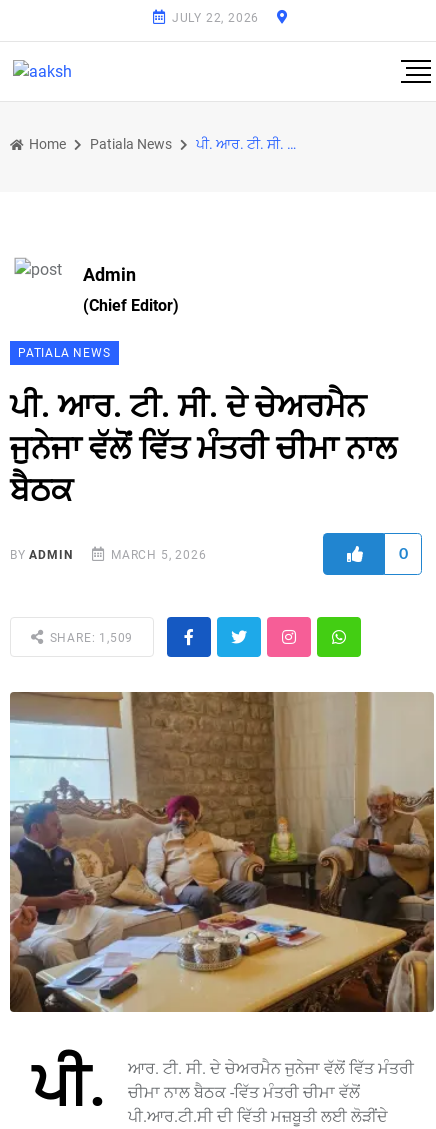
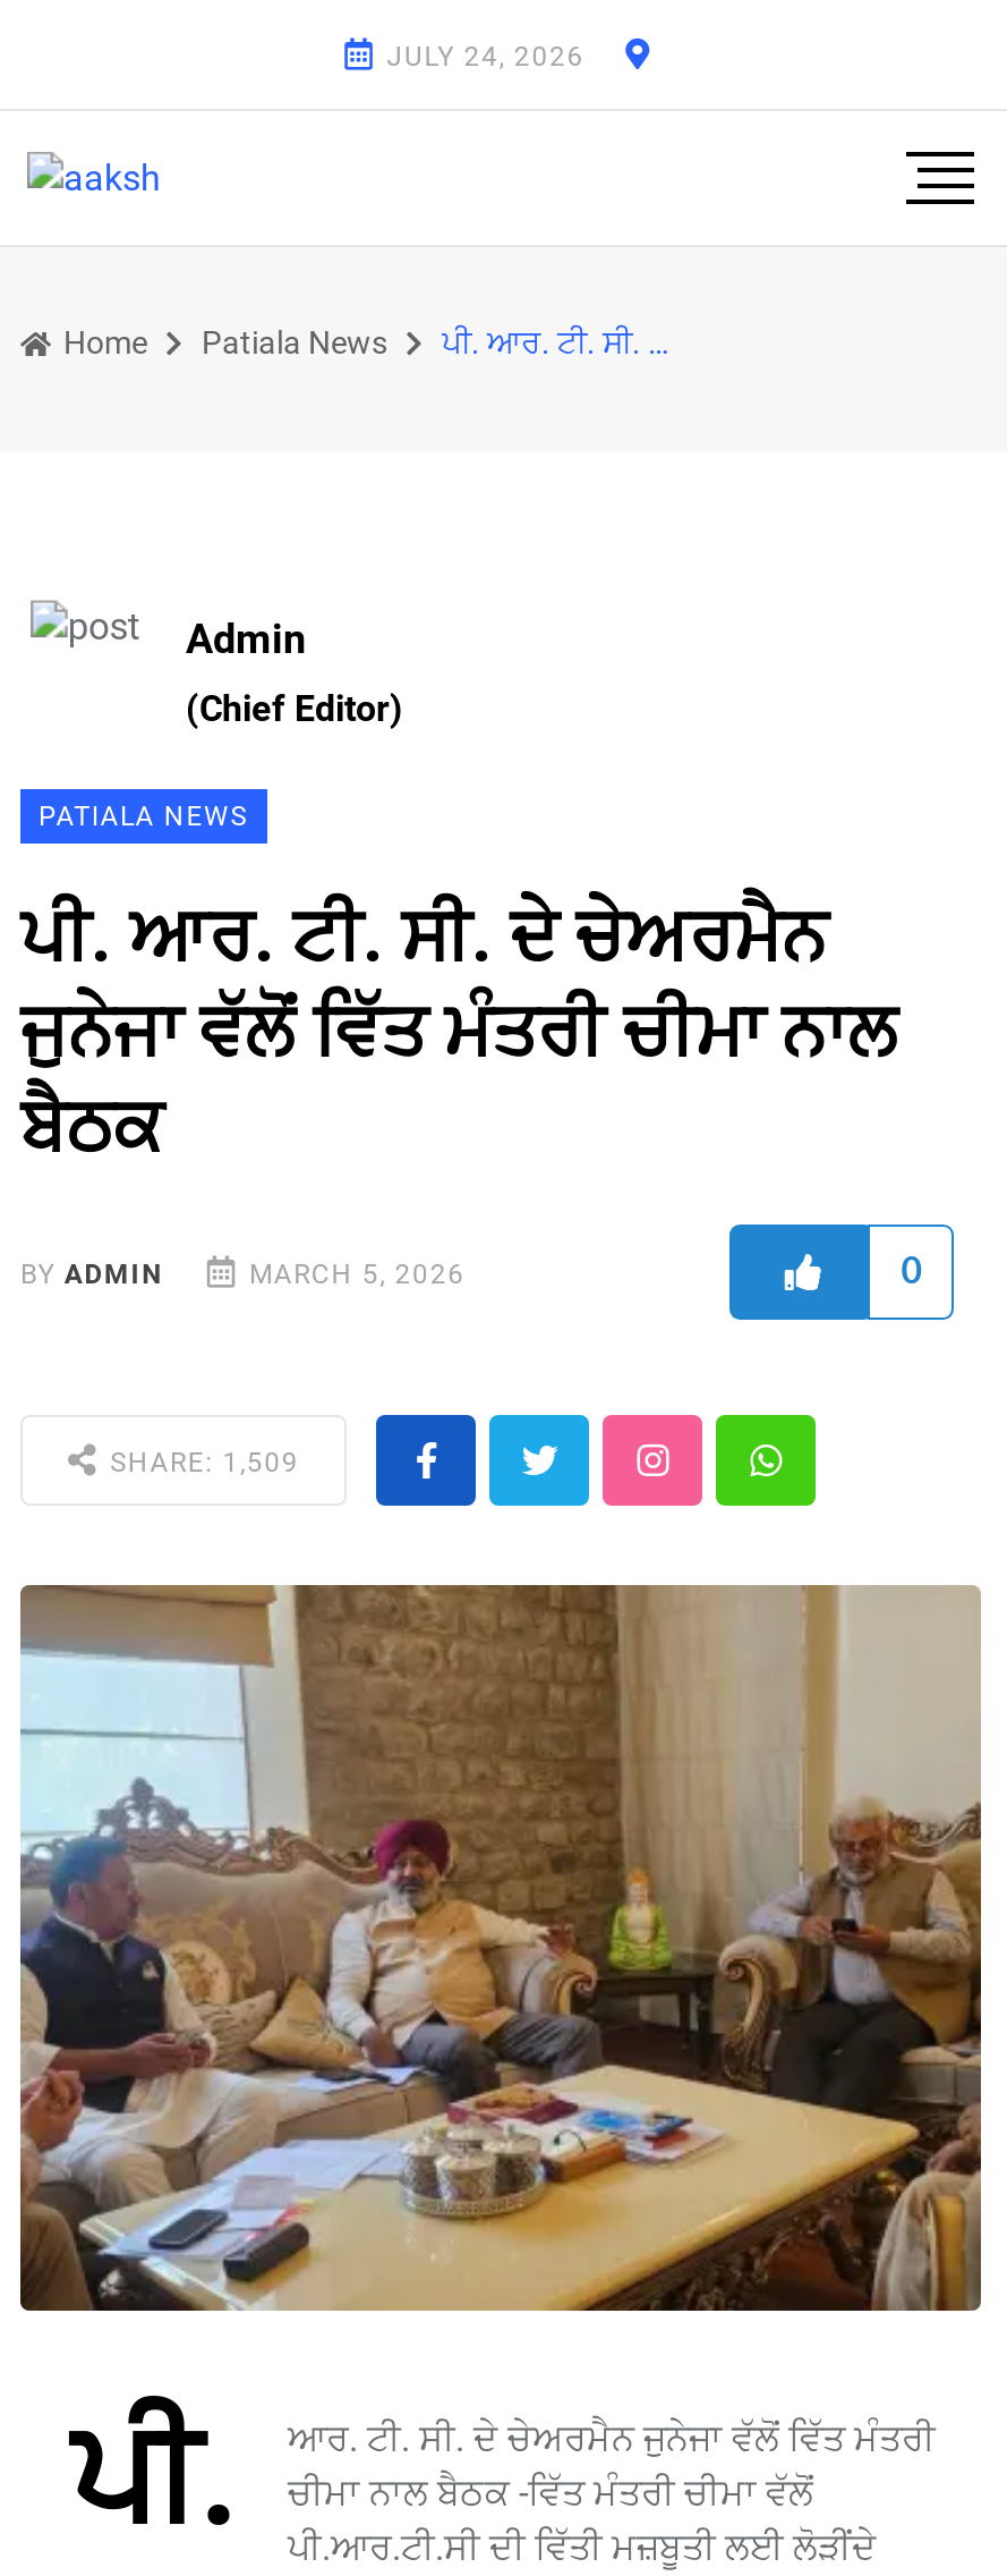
[172,11,259,25] JULY 22, 2026 -> [387,41,585,73] JULY 24, 2026

